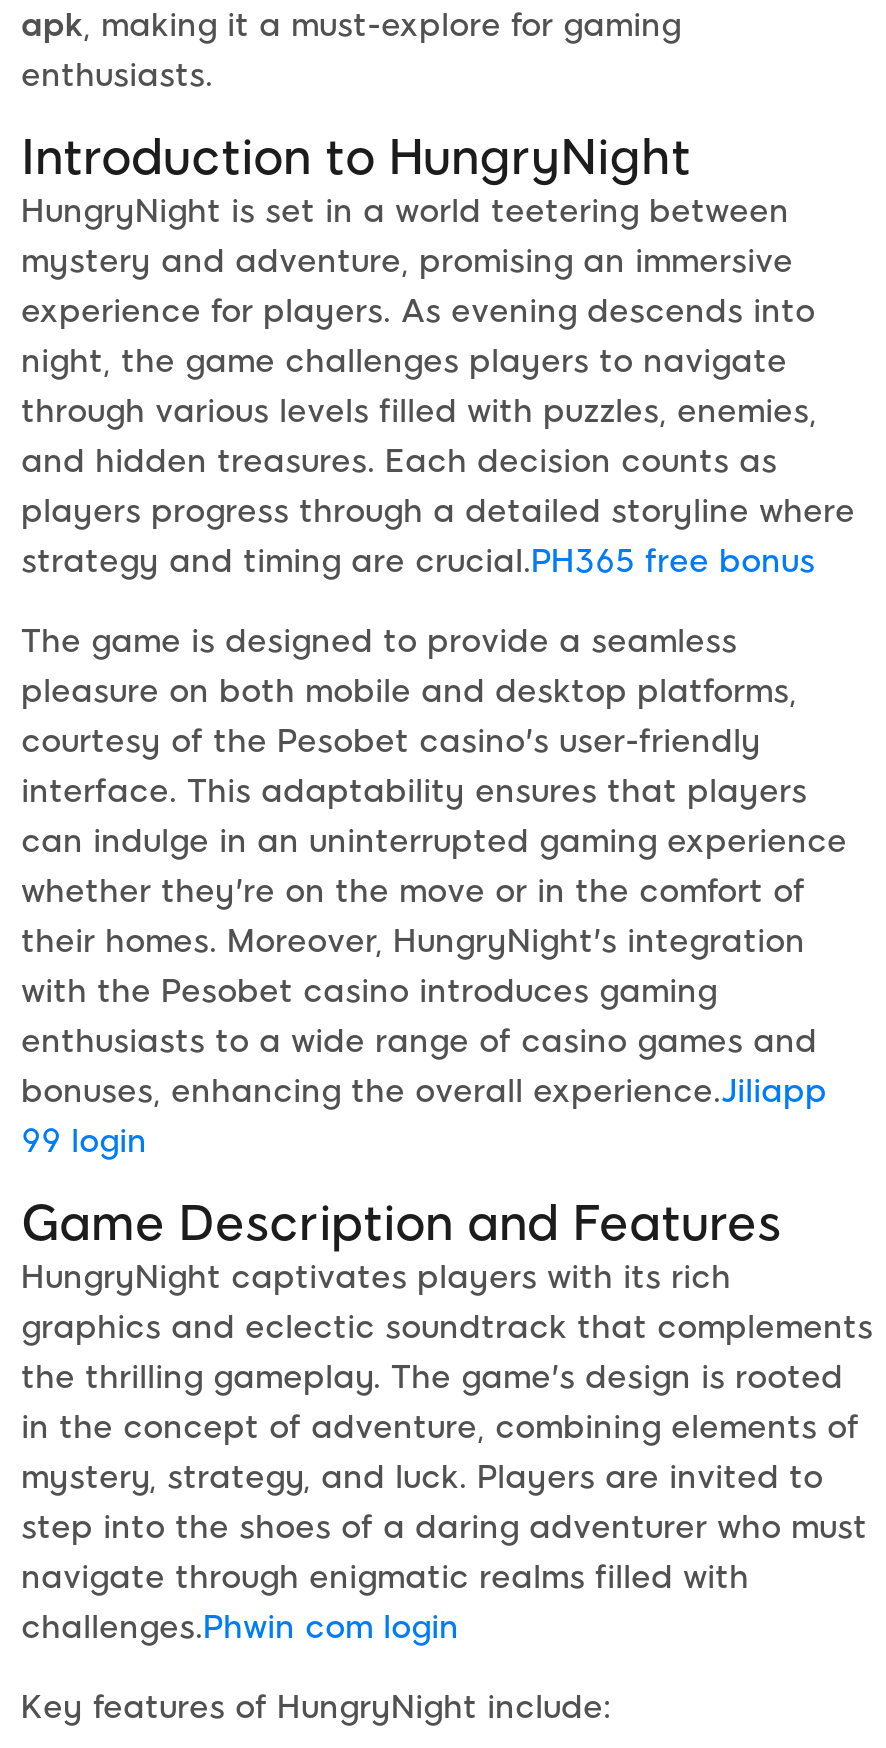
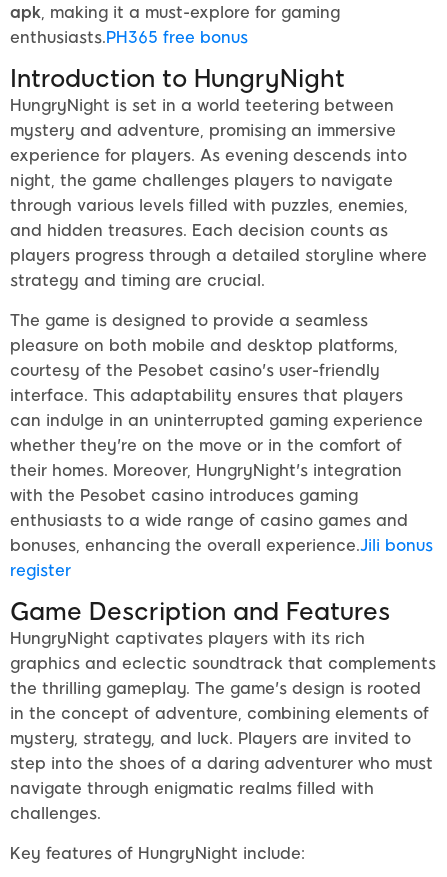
[21,56,213,94] enthusiasts. -> [10,28,248,47] enthusiasts.PH365 free bonus
[21,542,815,580] strategy and timing are crucial.PH365 free bonus -> [10,271,265,290] strategy and timing are crucial.
[21,1072,827,1160] bonuses, enhancing the overall experience.Jiliapp | 99 login -> [10,536,433,580] bonuses, enhancing the overall experience.Jili bonus | register
[21,1608,459,1646] challenges.Phwin com login -> [10,804,101,823] challenges.

